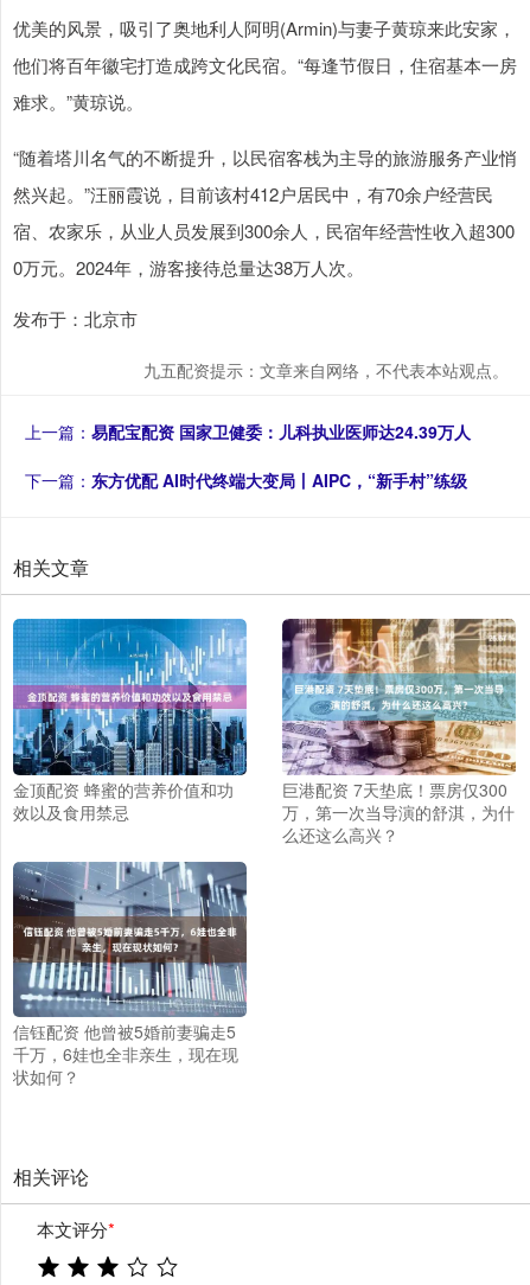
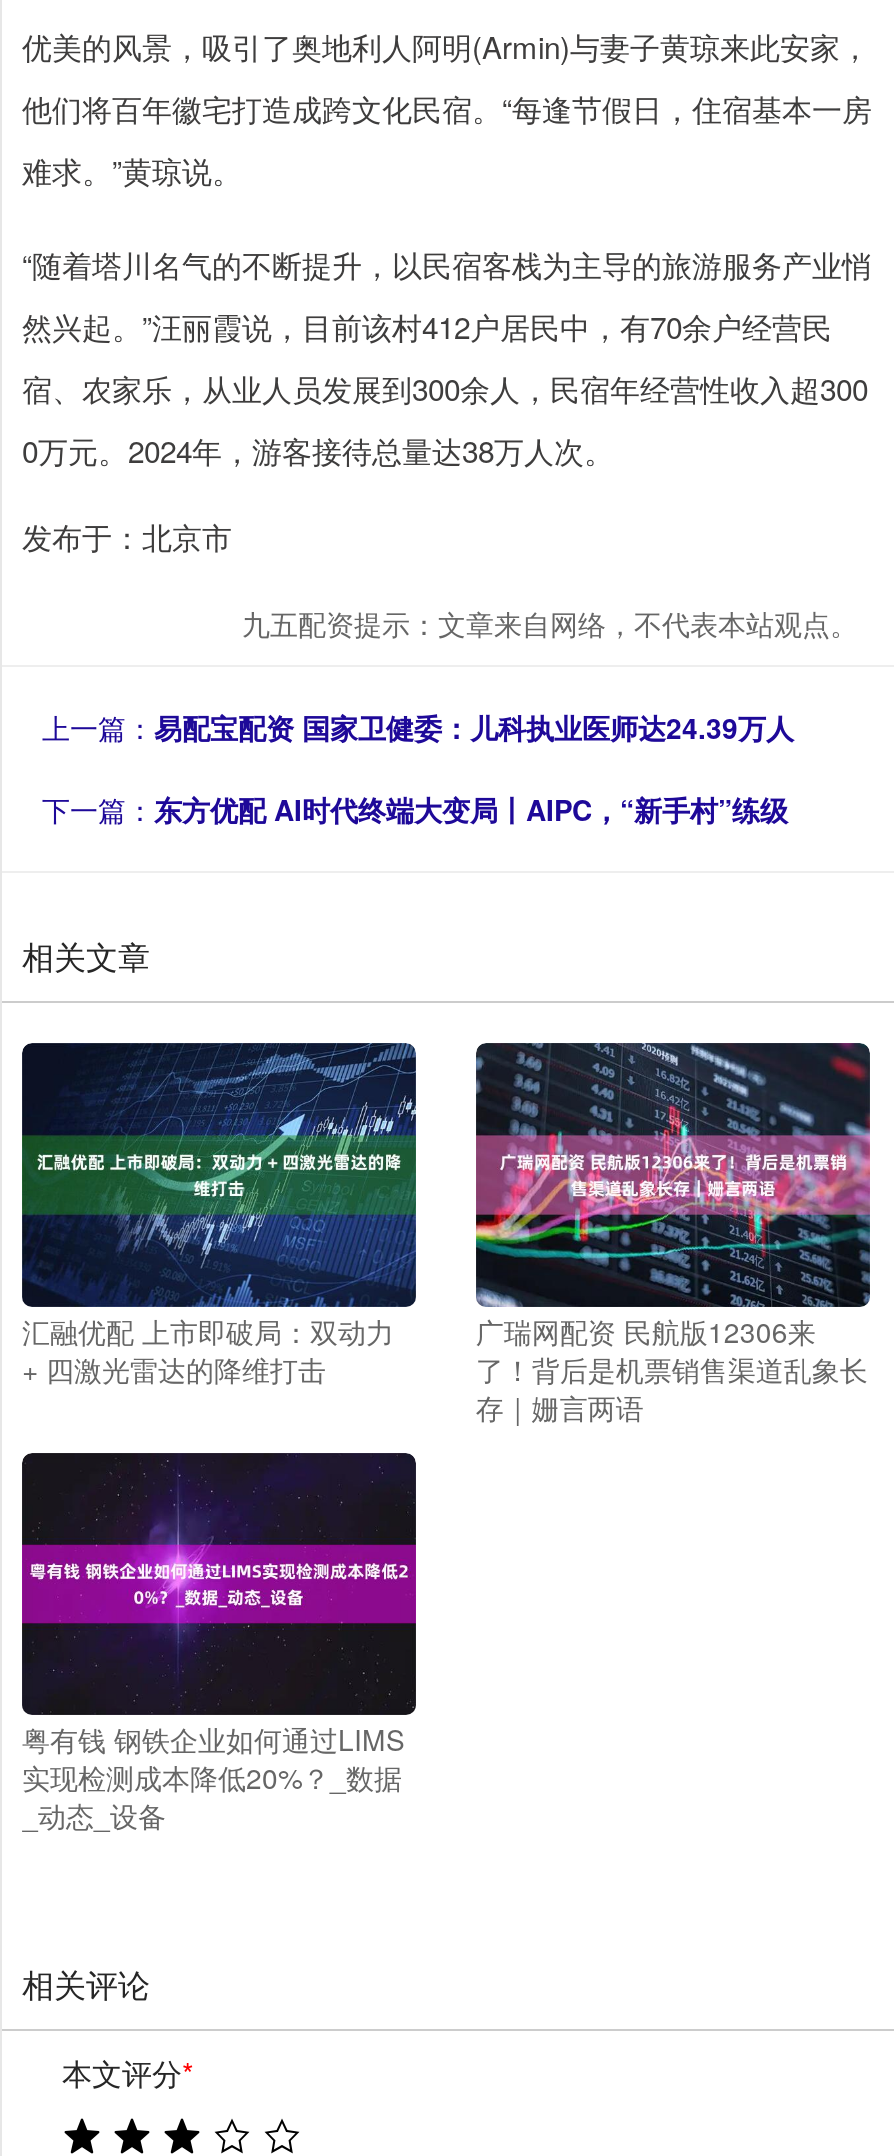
[12,618,248,824] [image] | 金顶配资 蜂蜜的营养价值和功 | 效以及食用禁忌 -> [20,1041,418,1388] [image] | 汇融优配 上市即破局：双动力 | + 四激光雷达的降维打击
[281,618,517,846] [image] | 巨港配资 7天垫底！票房仅300 | 万，第一次当导演的舒淇，为什 | 么还这么高兴？ -> [474,1041,872,1426] [image] | 广瑞网配资 民航版12306来 | 了！背后是机票销售渠道乱象长 | 存｜姗言两语
[12,861,248,1088] [image] | 信钰配资 他曾被5婚前妻骗走5 | 千万，6娃也全非亲生，现在现 | 状如何？ -> [20,1451,418,1835] [image] | 粤有钱 钢铁企业如何通过LIMS | 实现检测成本降低20%？_数据 | _动态_设备

